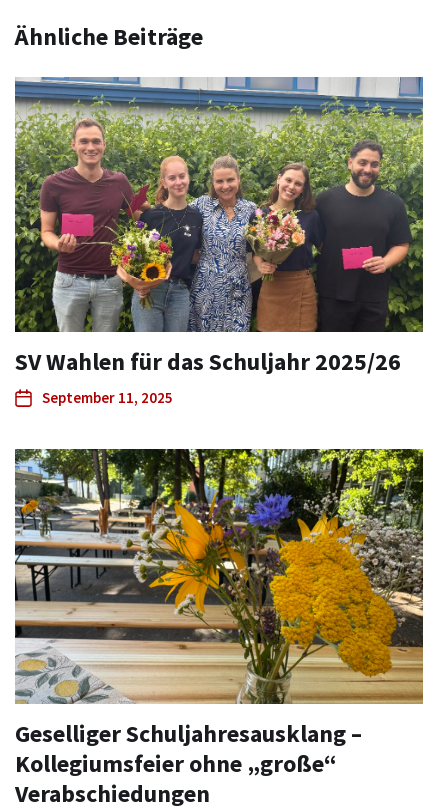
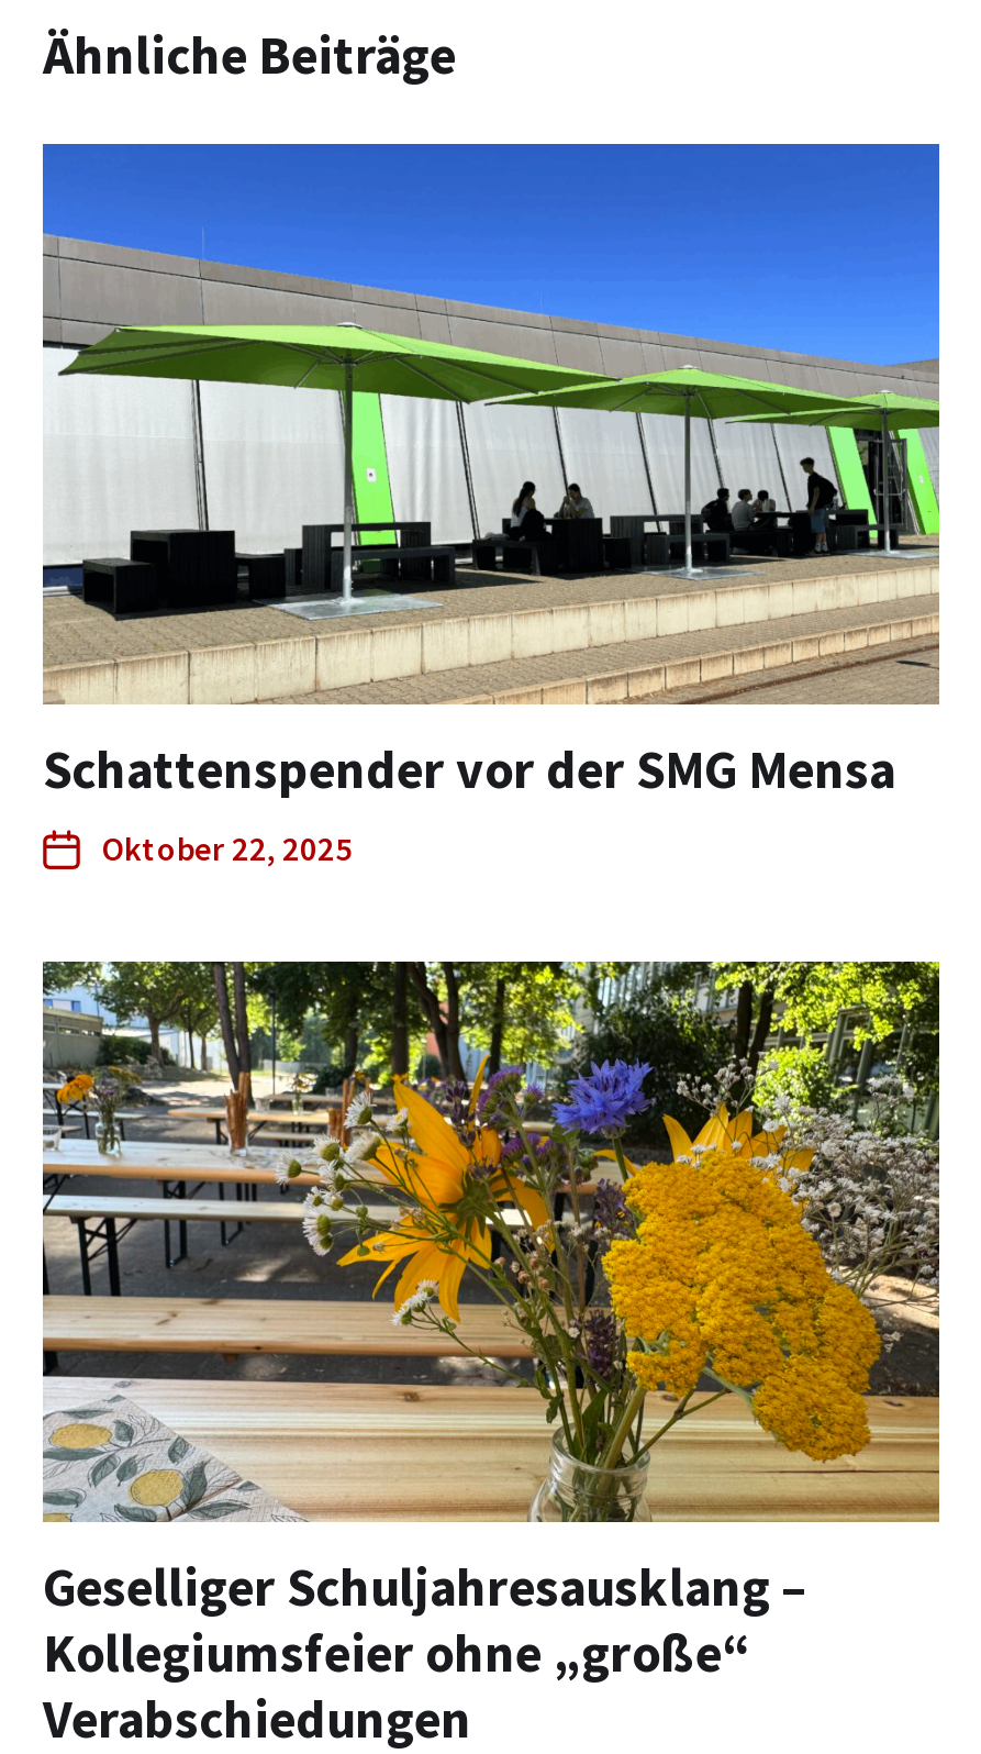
[14,77,424,407] [image] | SV Wahlen für das Schuljahr 2025/26 | September 11, 2025 -> [41,143,941,869] [image] | Schattenspender vor der SMG Mensa | Oktober 22, 2025

